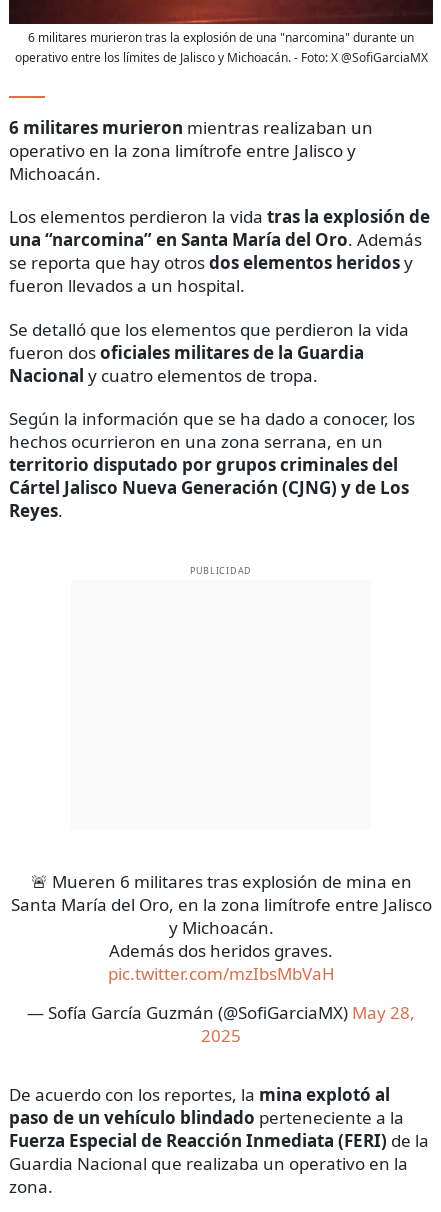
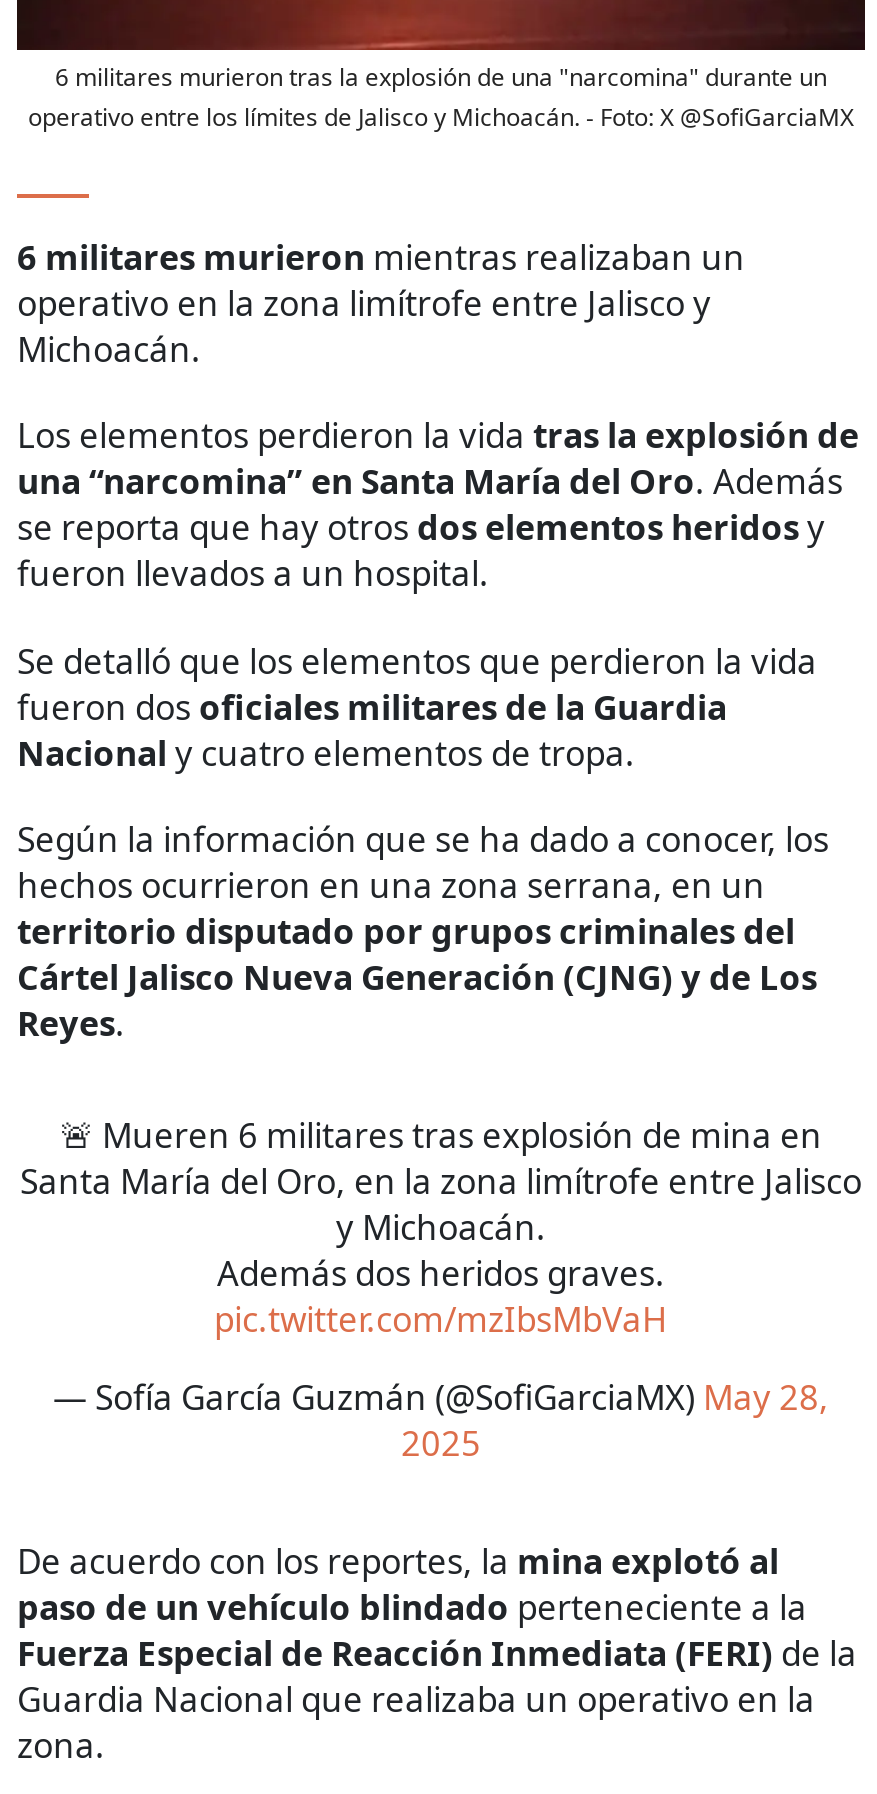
[190,564,252,577] PUBLICIDAD -> none

